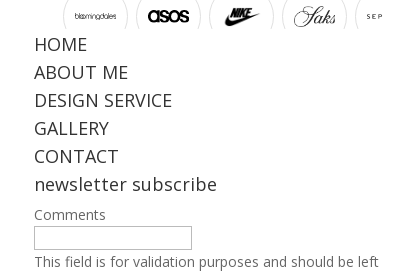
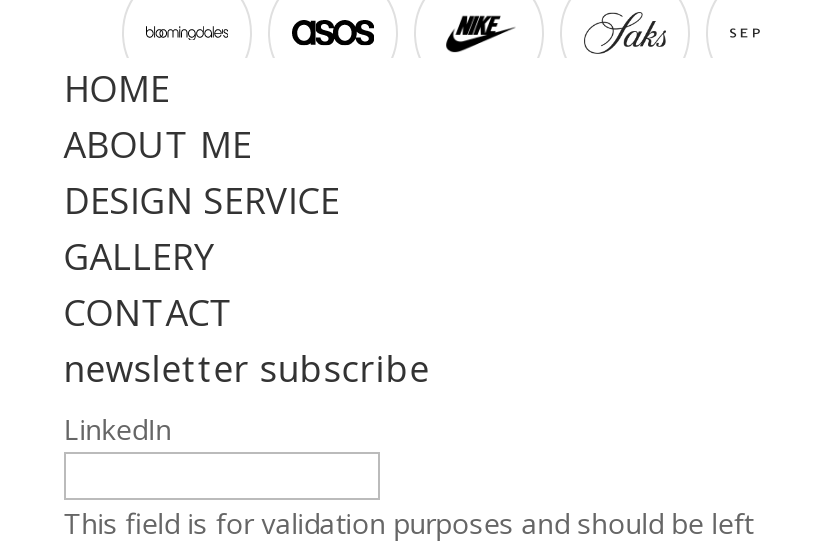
[34,205,106,224] Comments -> [64,410,172,448] LinkedIn

